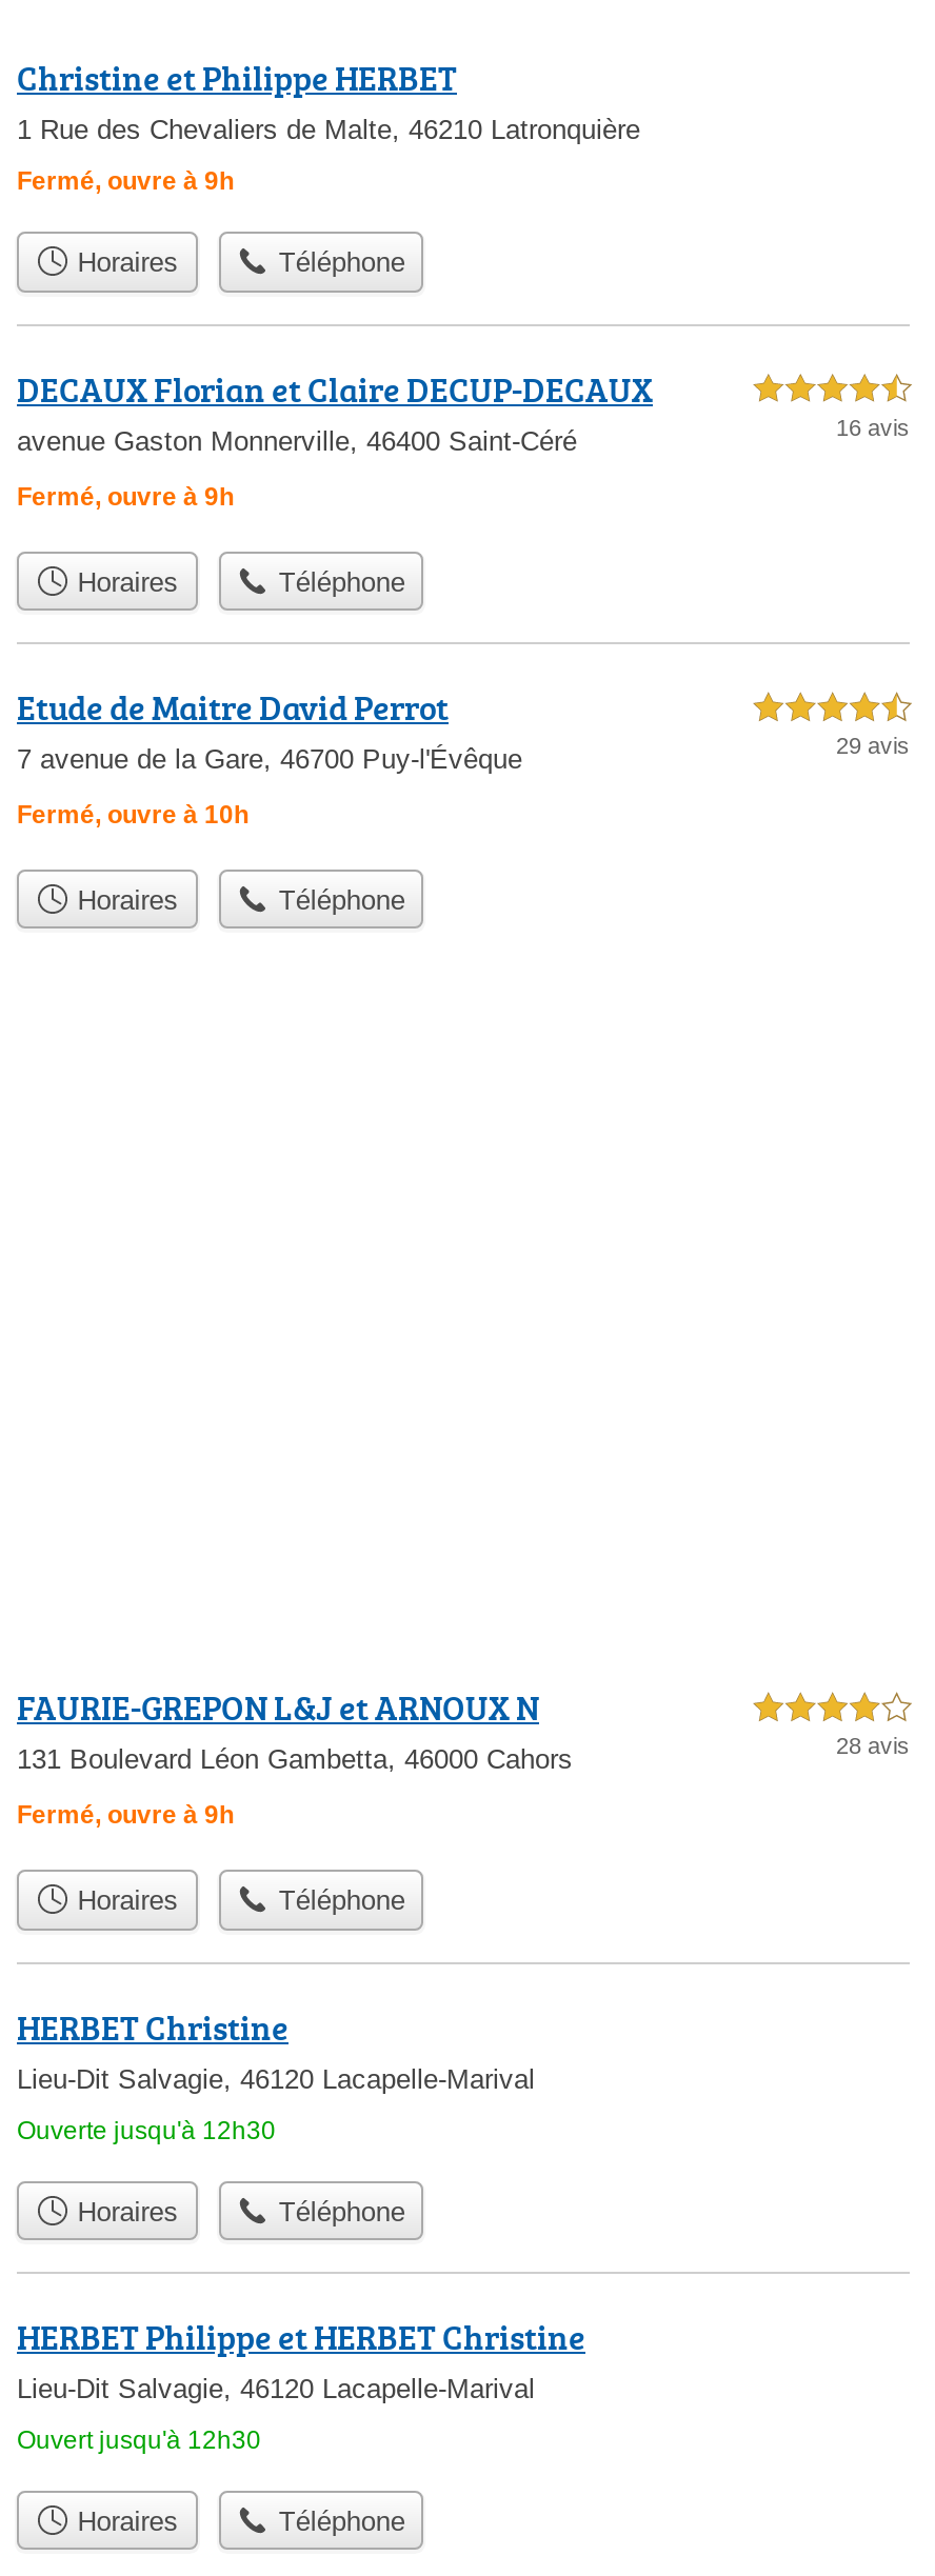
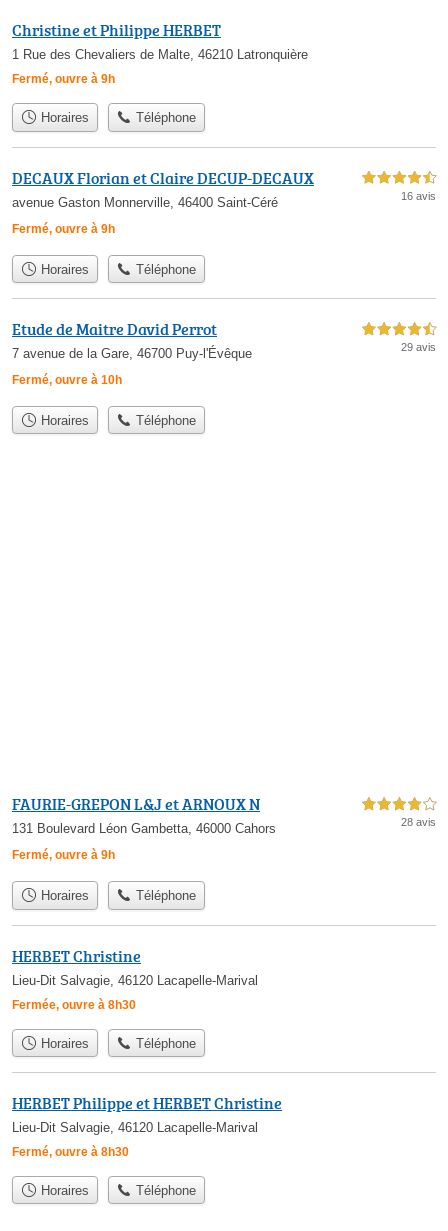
[17,2115,276,2145] Ouverte jusqu'à 12h30 -> [12,998,136,1012] Fermée, ouvre à 8h30
[17,2425,261,2455] Ouvert jusqu'à 12h30 -> [12,1145,129,1159] Fermé, ouvre à 8h30

